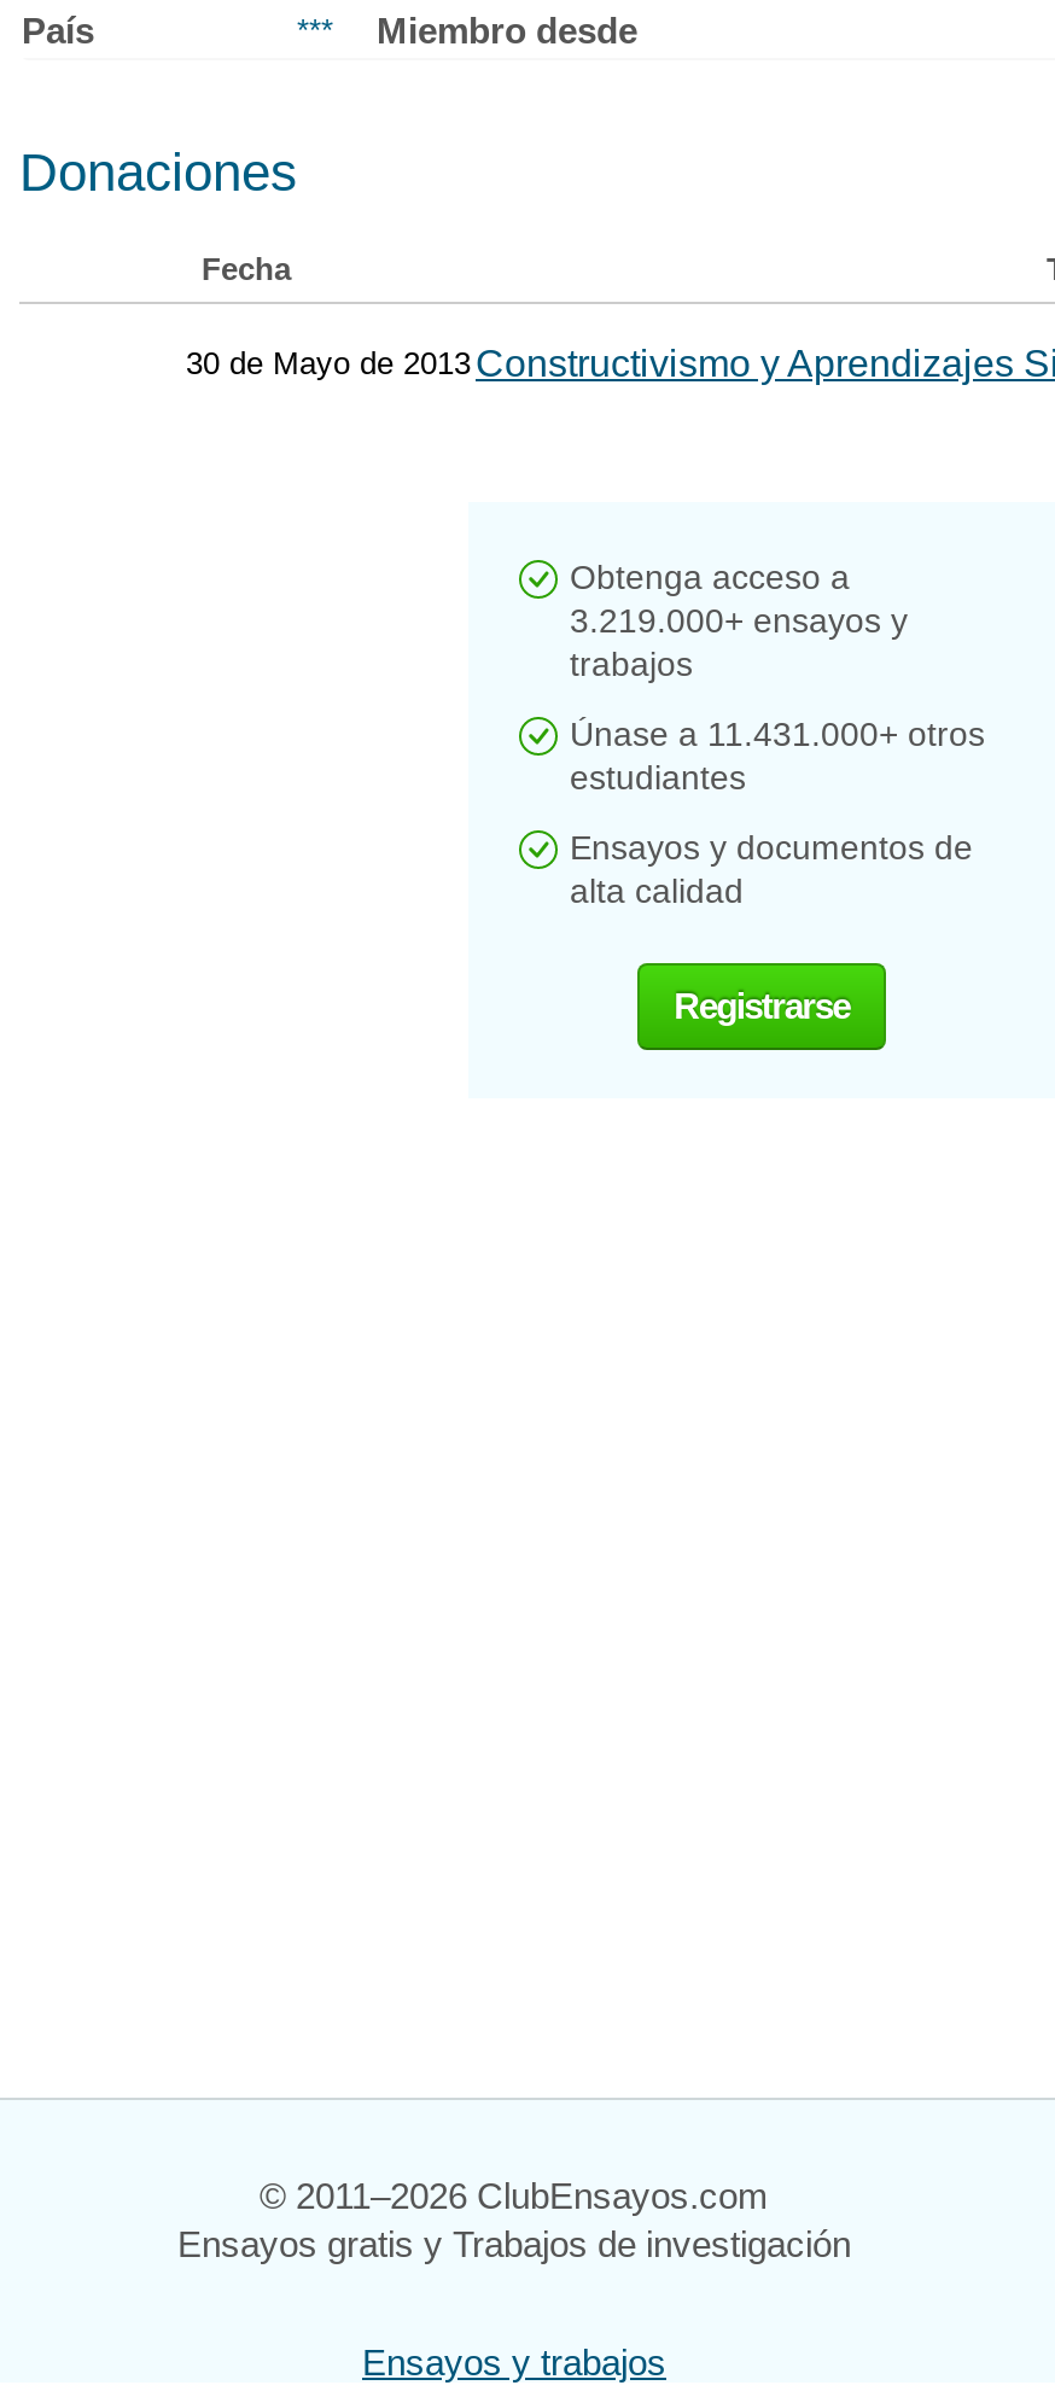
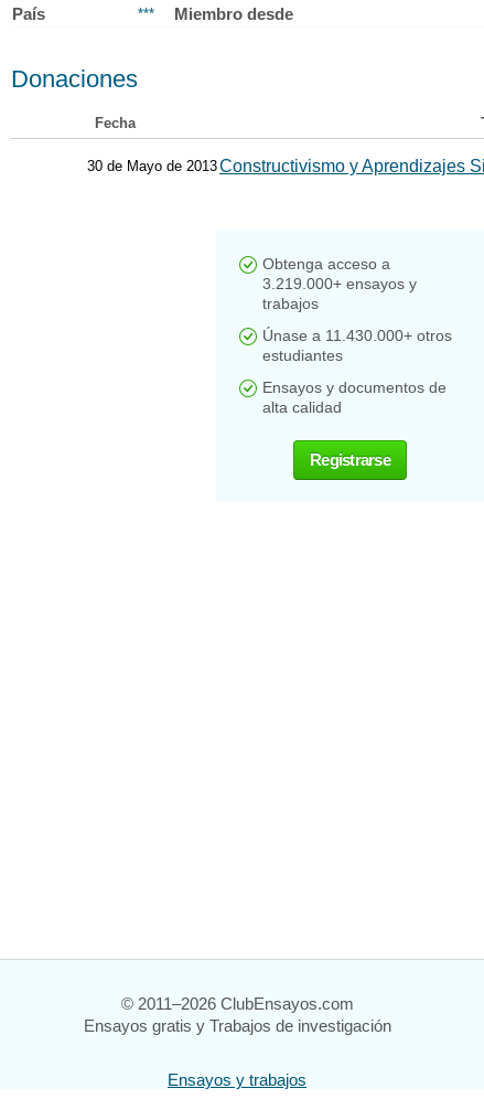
[570,715,985,753] Únase a 11.431.000+ otros -> [262,327,452,344] Únase a 11.430.000+ otros

